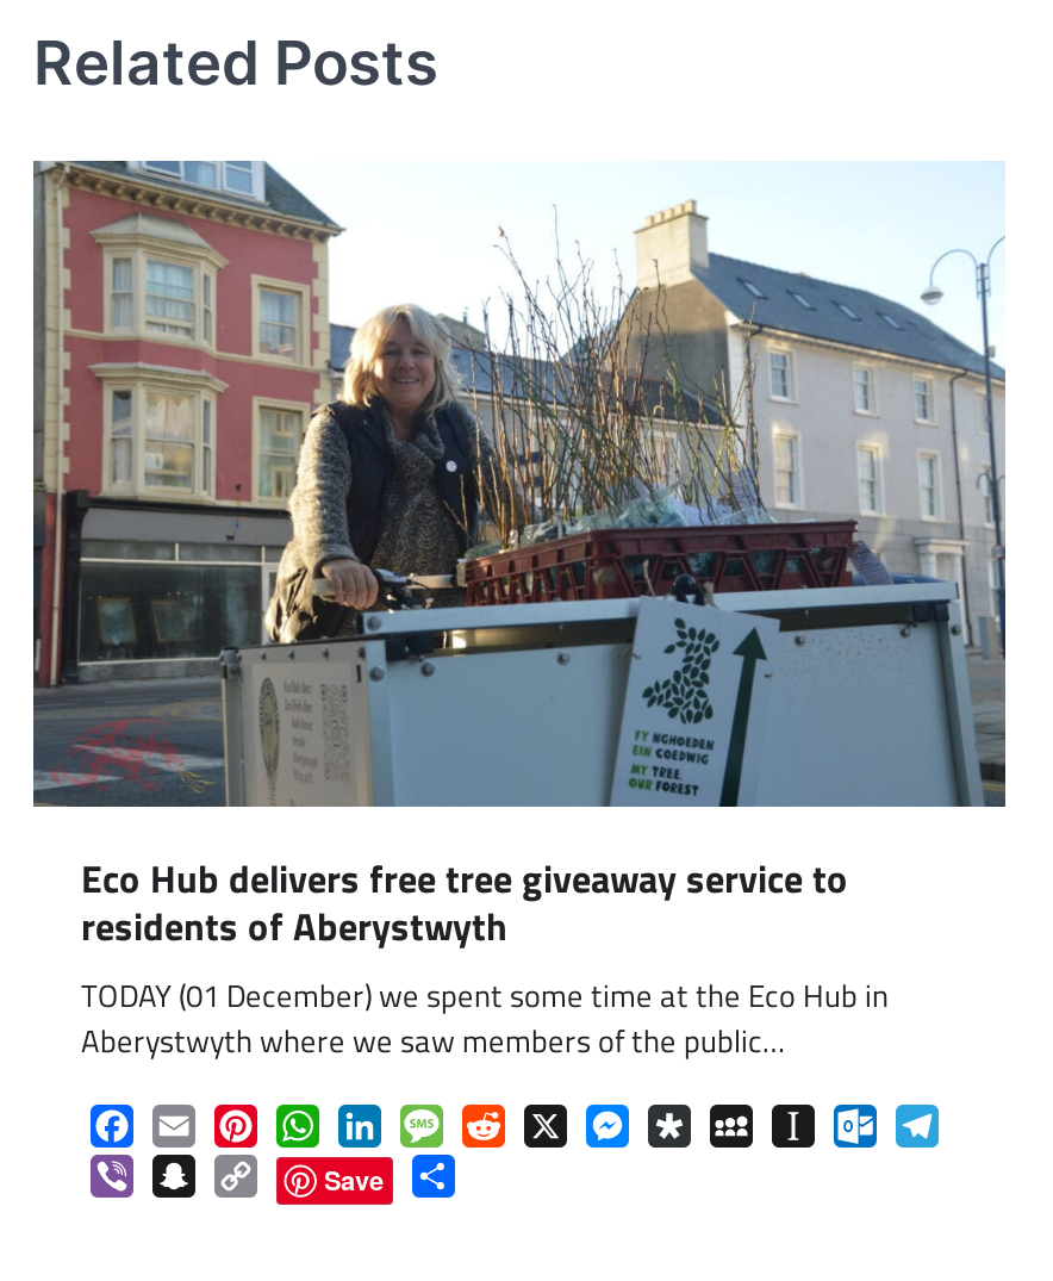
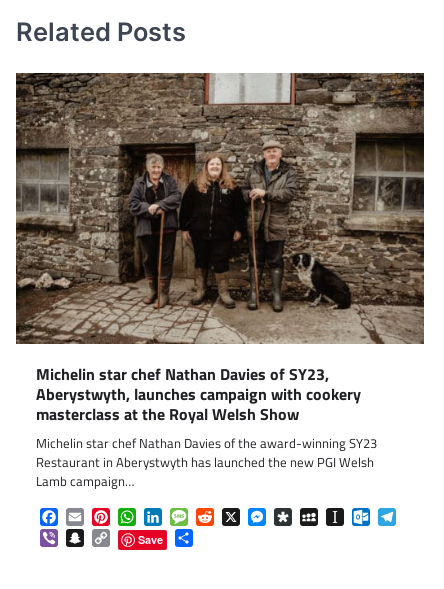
[31,160,1008,1065] [image] | Eco Hub delivers free tree giveaway service to | residents of Aberystwyth | TODAY (01 December) we spent some time at the Eco Hub in | Aberystwyth where we saw members of the public… -> [15,72,425,491] [image] | Michelin star chef Nathan Davies of SY23, | Aberystwyth, launches campaign with cookery | masterclass at the Royal Welsh Show | Michelin star chef Nathan Davies of the award-winning SY23 | Restaurant in Aberystwyth has launched the new PGI Welsh | Lamb campaign…

